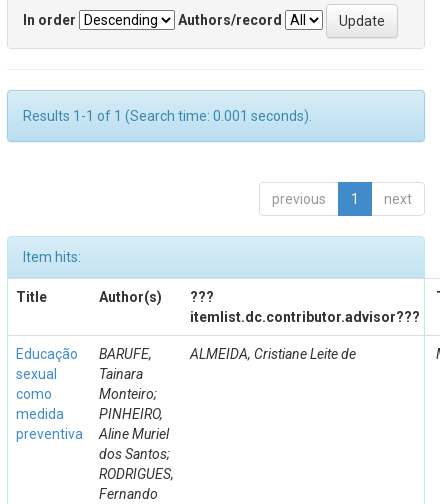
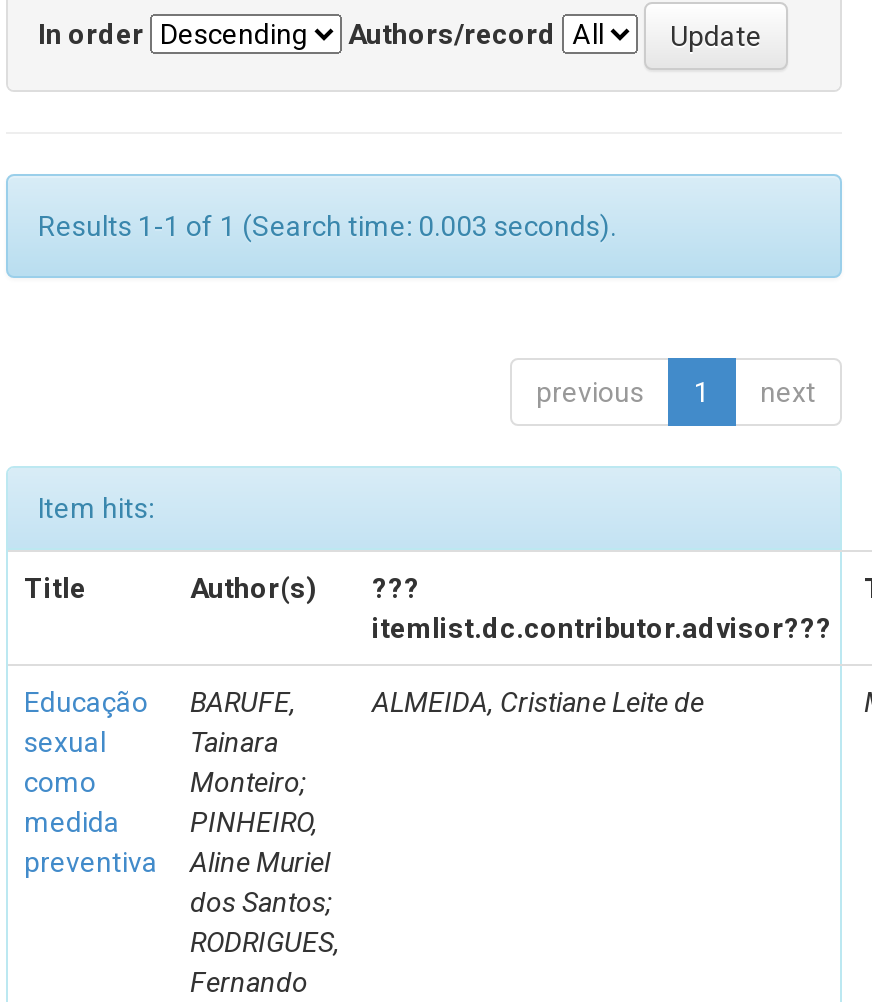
[23,108,312,124] Results 1-1 of 1 (Search time: 0.001 seconds). -> [38,210,616,242] Results 1-1 of 1 (Search time: 0.003 seconds).

